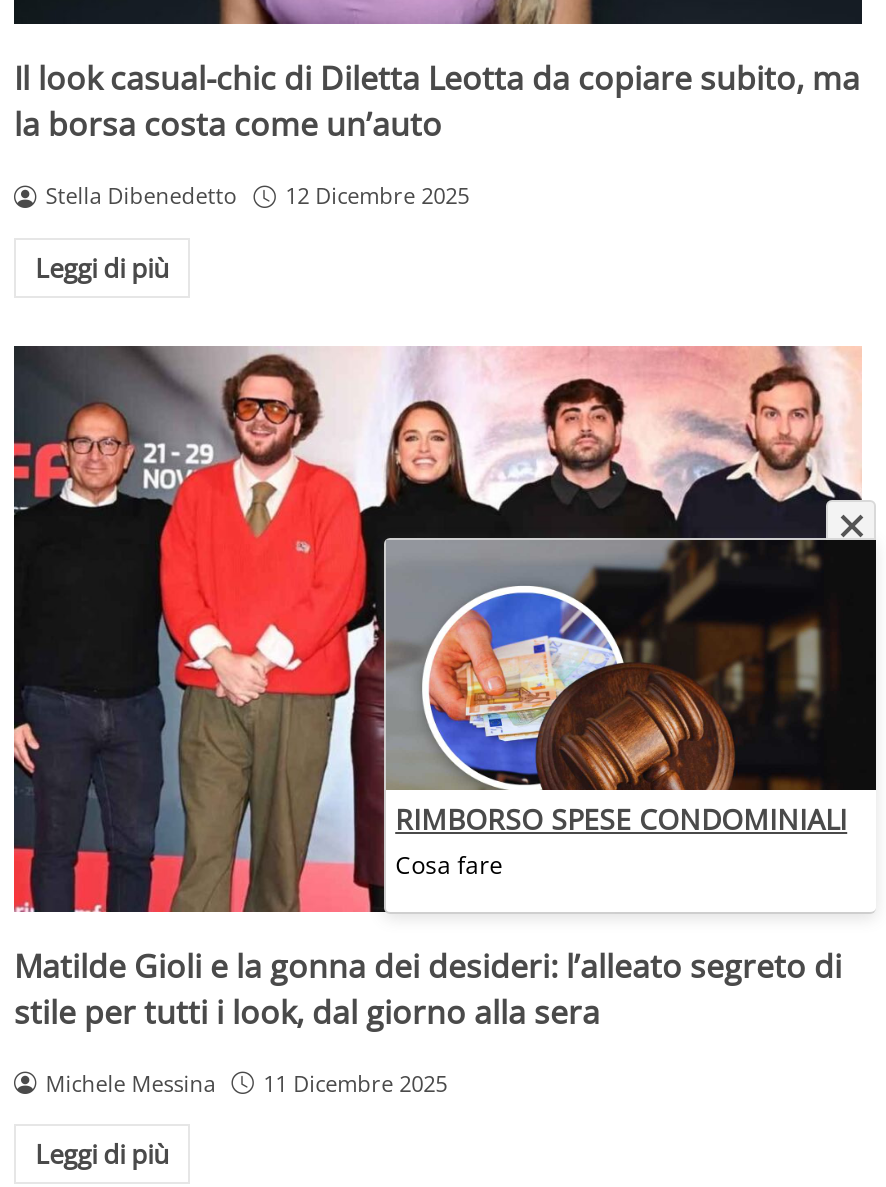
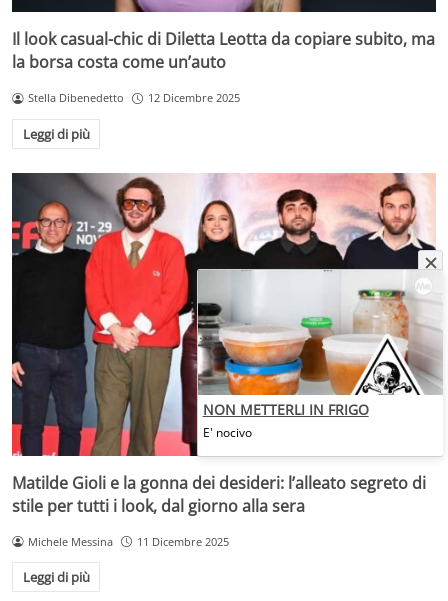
[384,538,878,882] [image] | RIMBORSO SPESE CONDOMINIALI | Cosa fare -> [197,269,443,441] [image] | NON METTERLI IN FRIGO | E' nocivo

